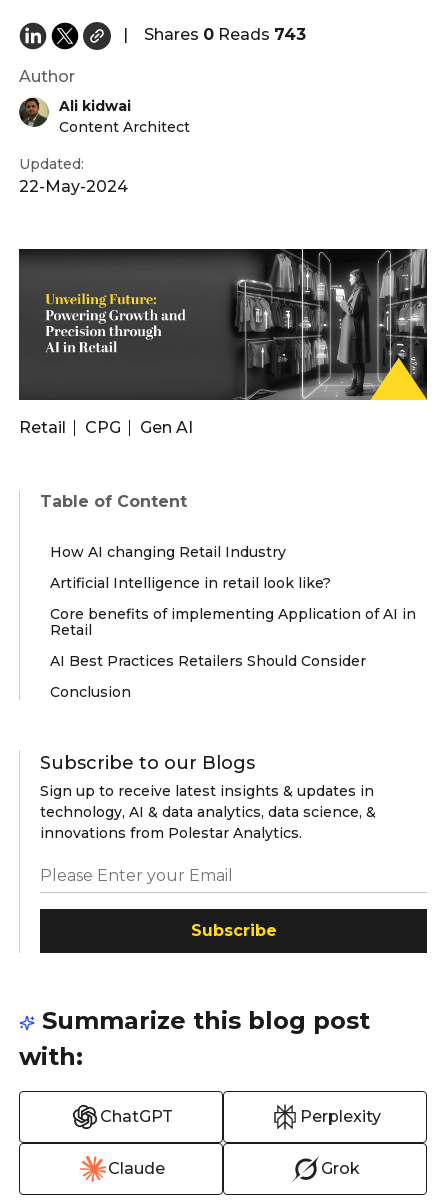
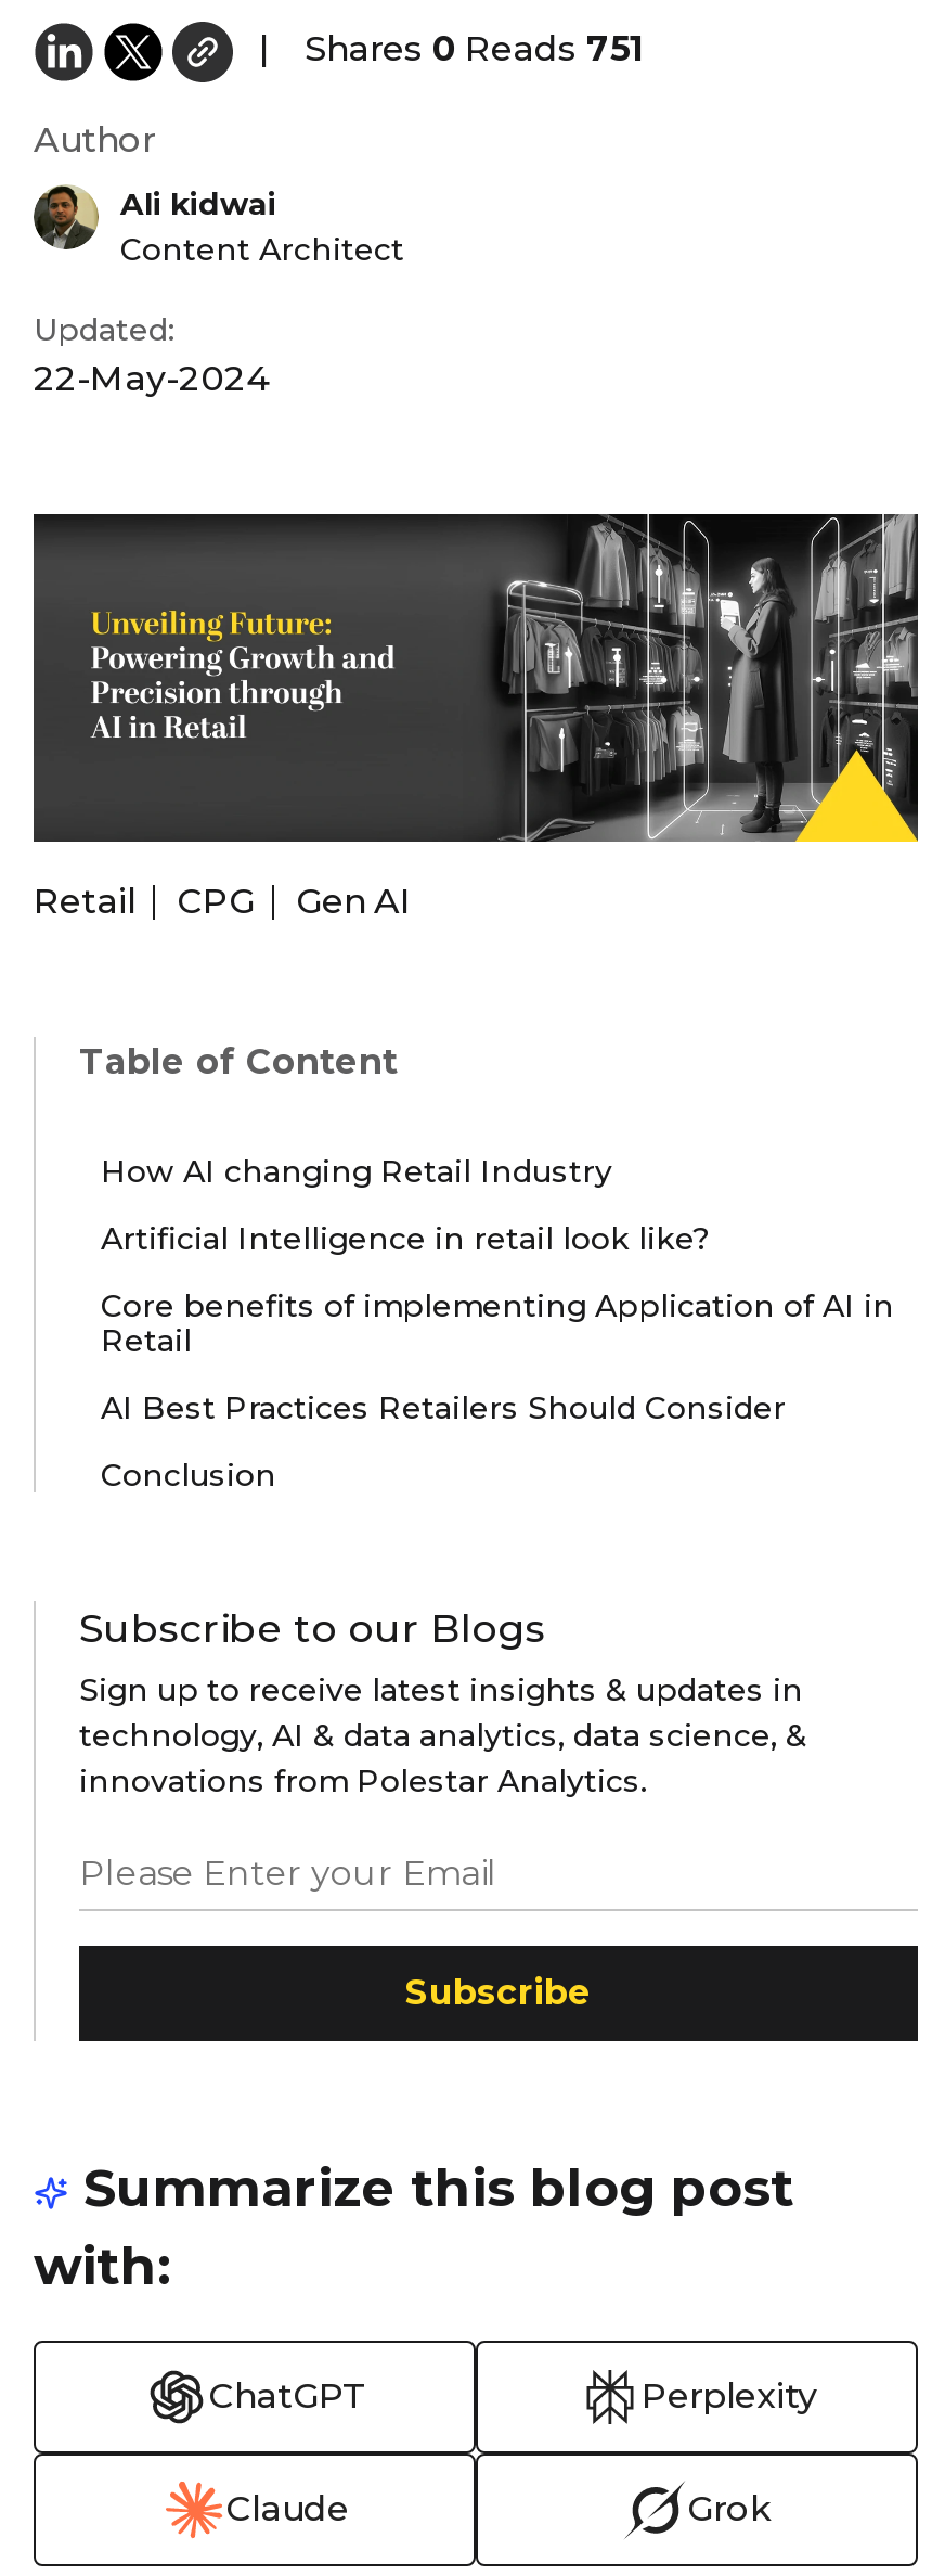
[144,25,306,44] Shares 0 Reads 743 -> [305,28,645,69] Shares 0 Reads 751

